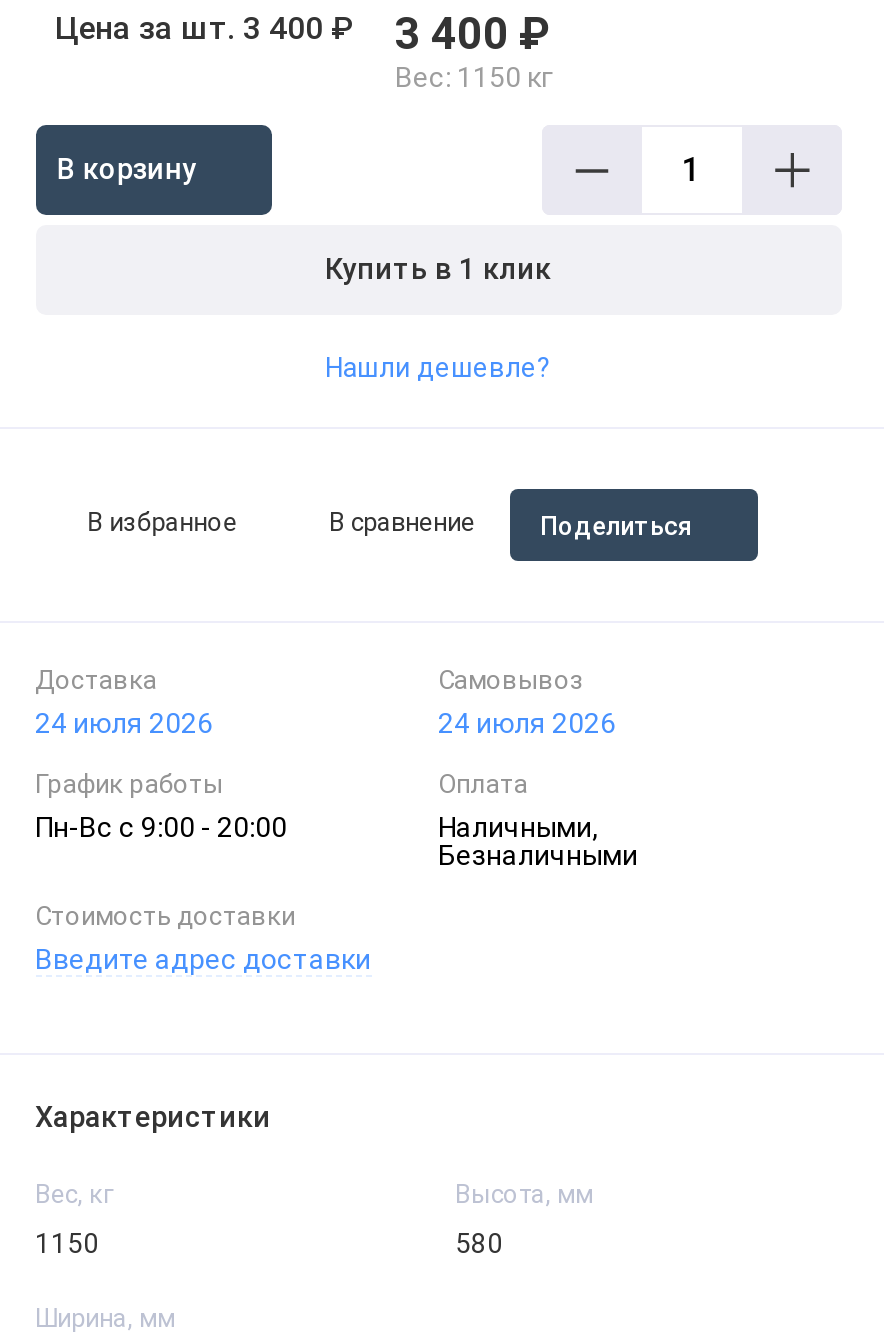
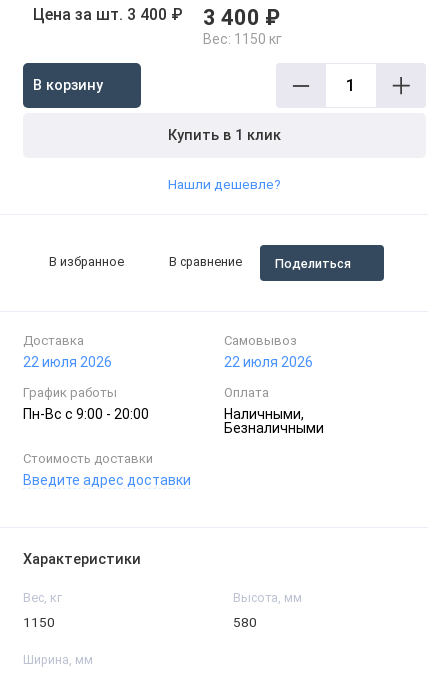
[35,707,213,739] 24 июля 2026 -> [22,354,111,370] 22 июля 2026
[438,707,616,739] 24 июля 2026 -> [224,354,313,370] 22 июля 2026

